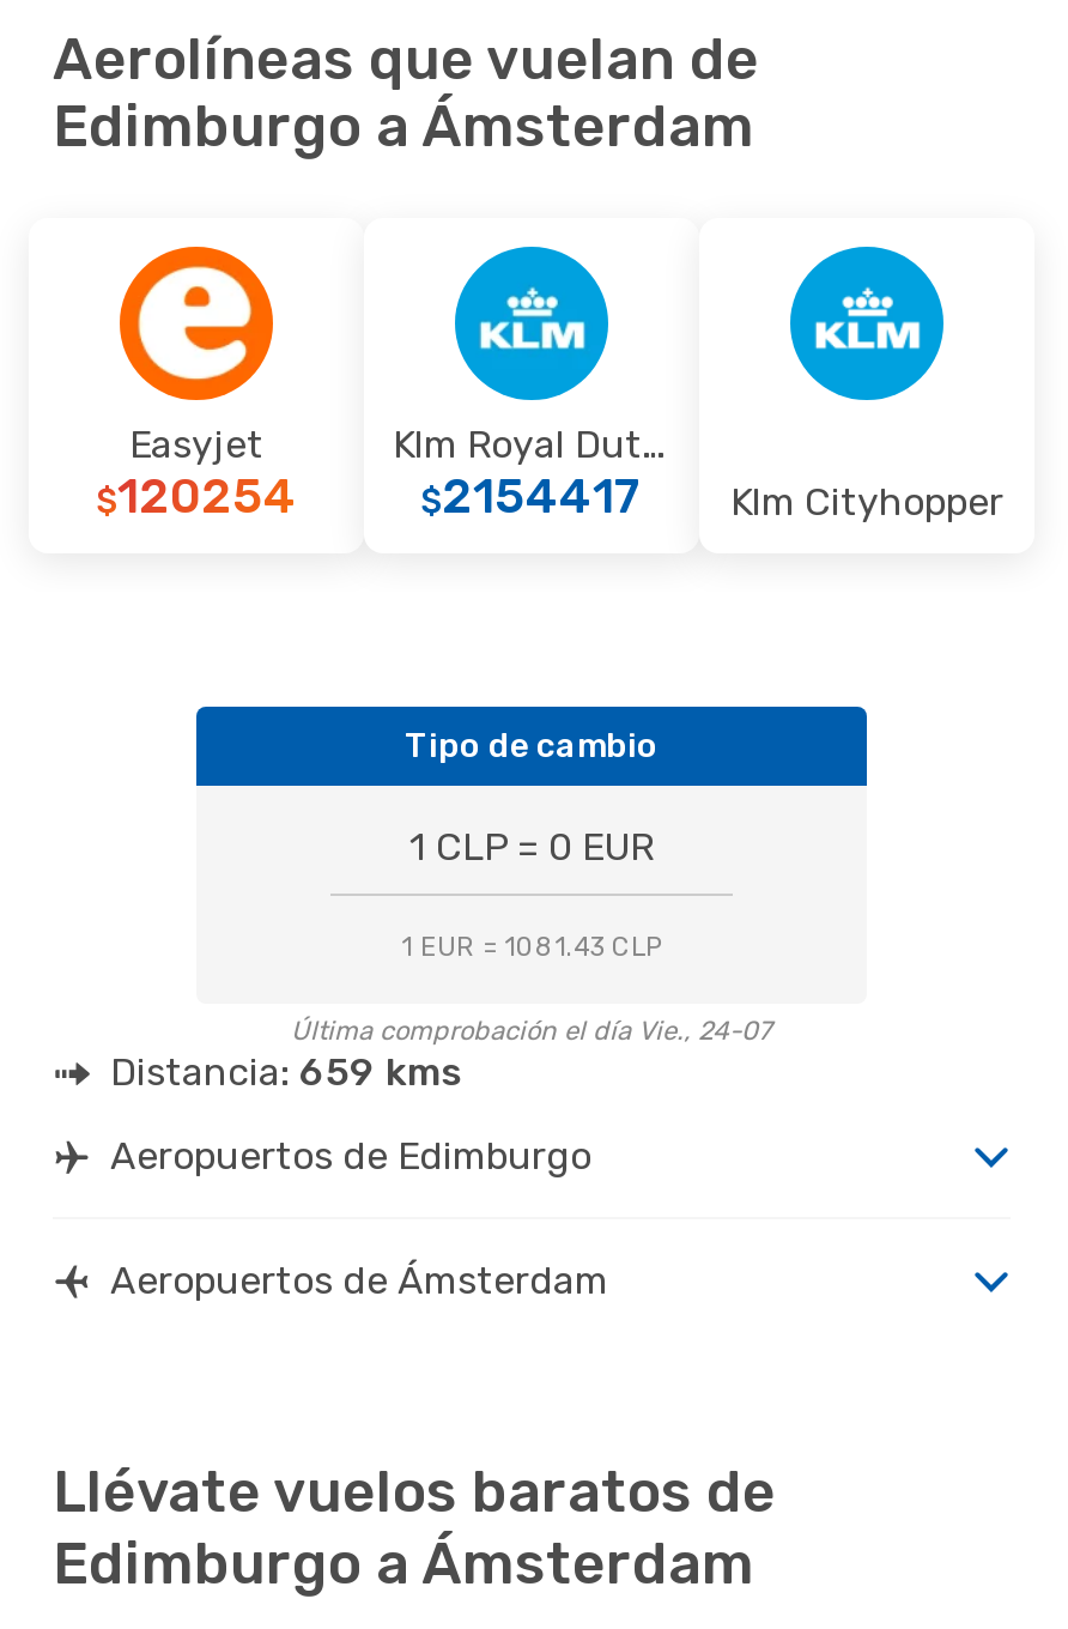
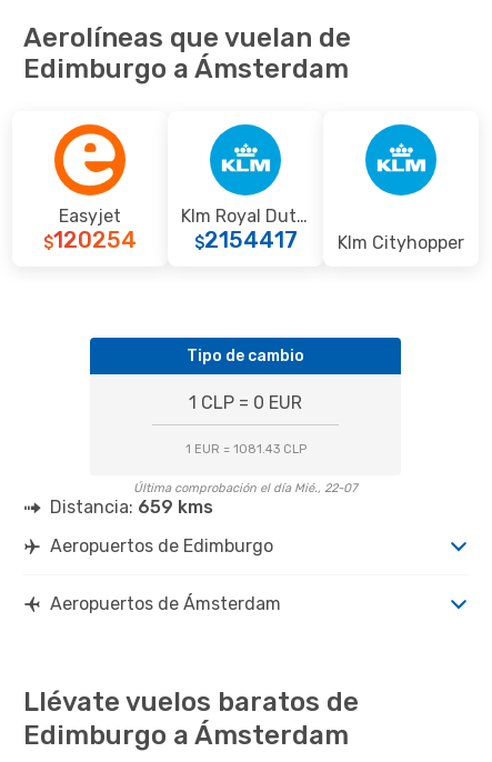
[291,1015,772,1046] Última comprobación el día Vie., 24-07 -> [133,481,358,495] Última comprobación el día Mié., 22-07

